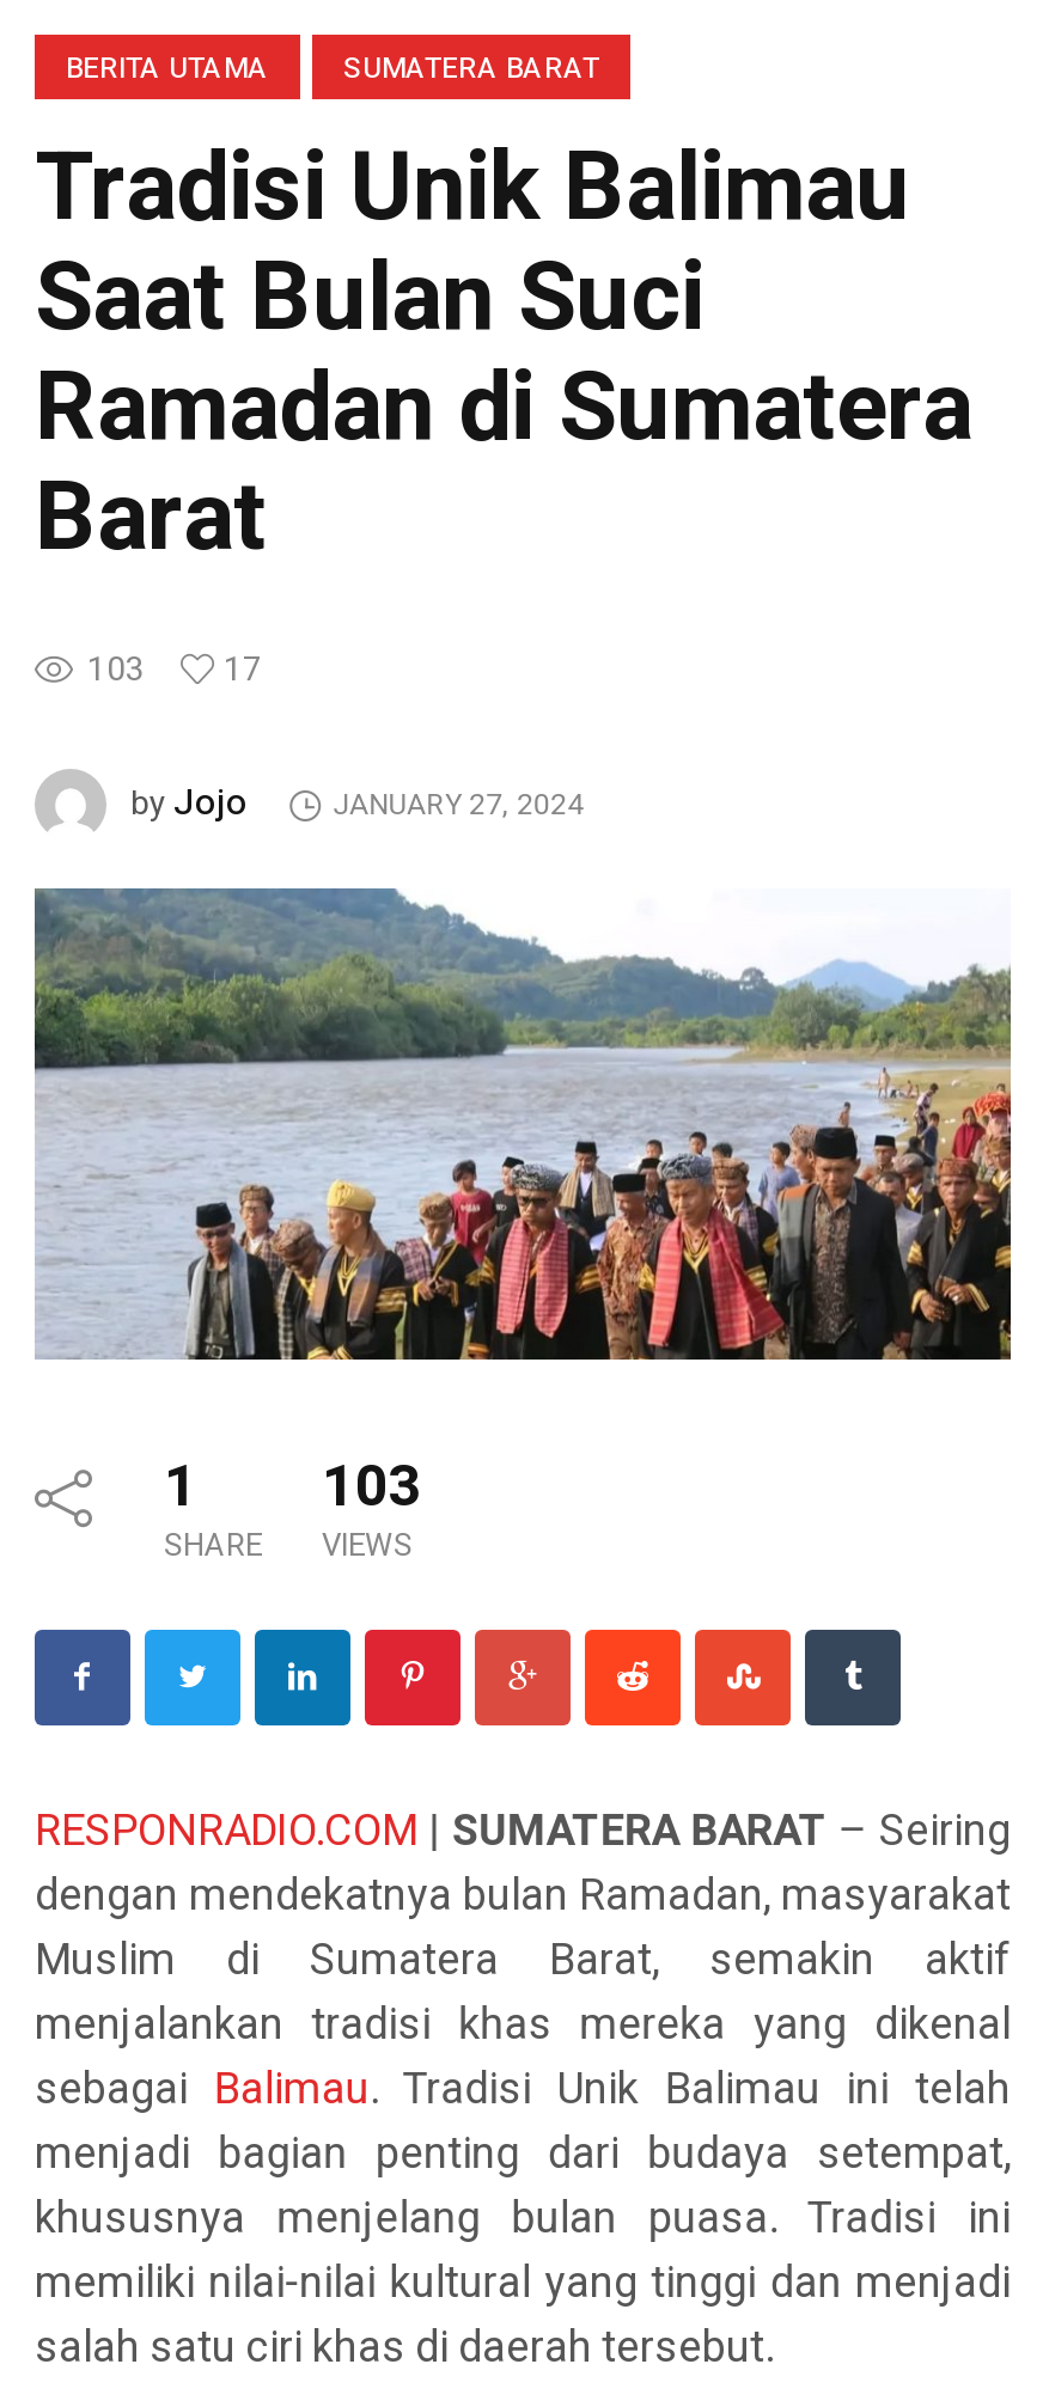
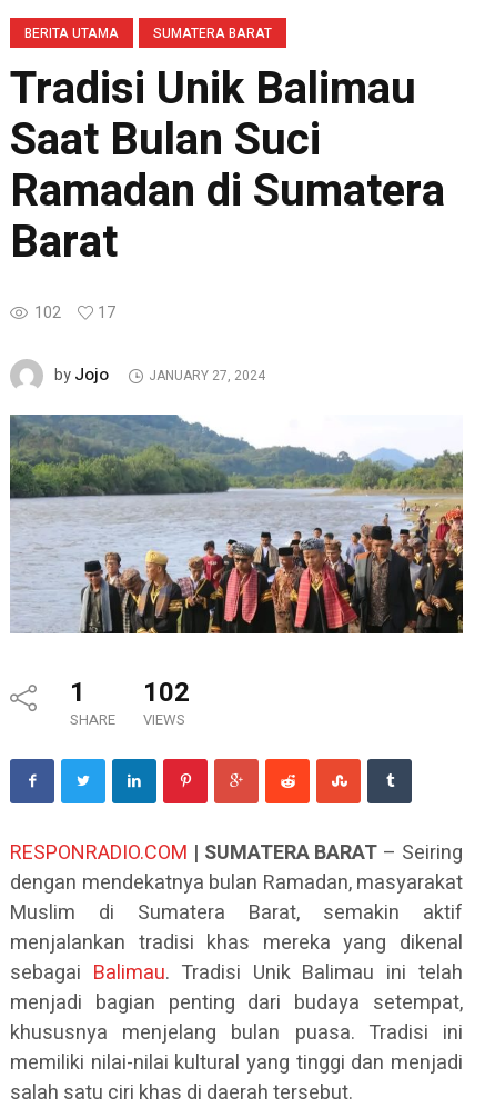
[87,645,262,695] 103 17 -> [34,301,115,325] 102 17
[164,1445,422,1528] 1 103 -> [70,673,190,712] 1 102

